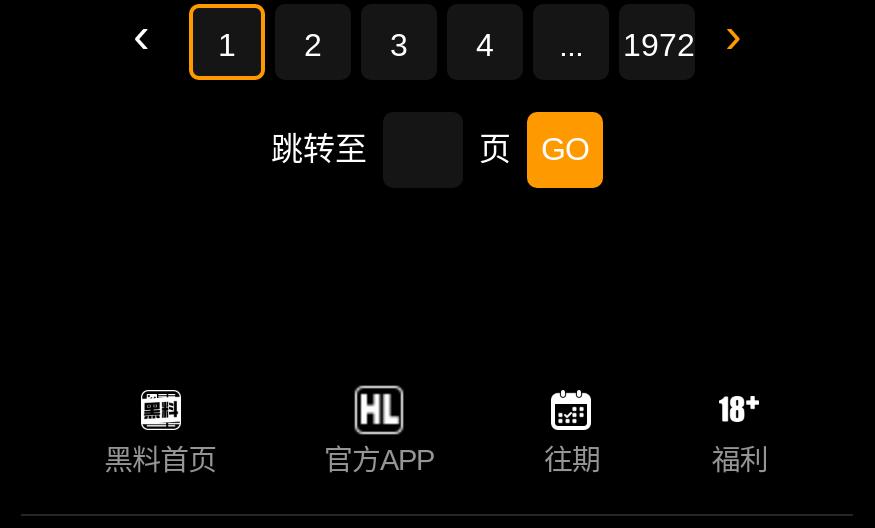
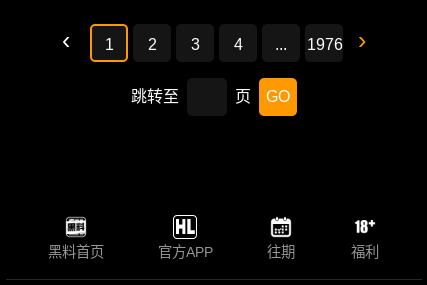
[623,29,695,63] 1972 -> [307,36,343,53] 1976

